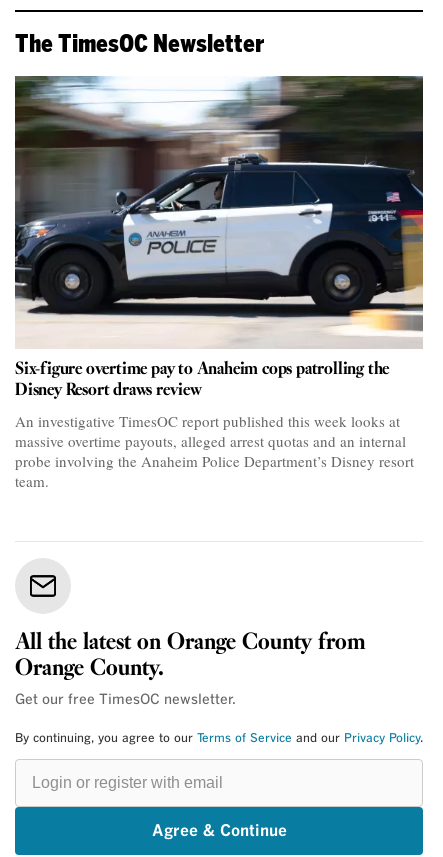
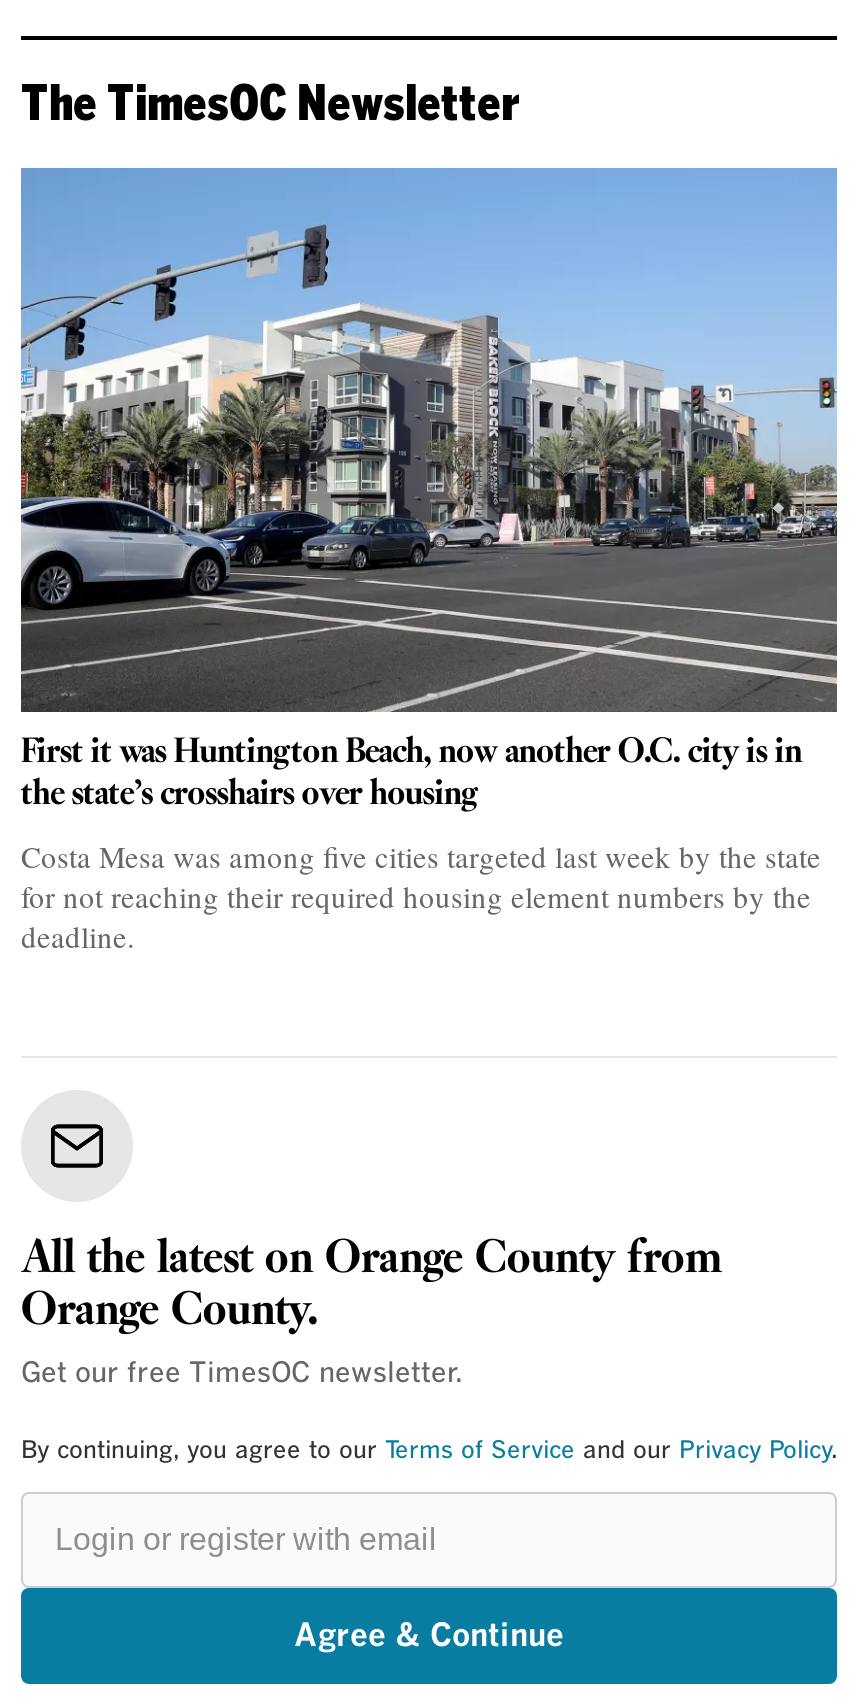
[14,75,424,491] [image] | Six-figure overtime pay to Anaheim cops patrolling the | Disney Resort draws review | An investigative TimesOC report published this week looks at | massive overtime payouts, alleged arrest quotas and an internal | probe involving the Anaheim Police Department’s Disney resort | team. -> [19,167,839,956] [image] | First it was Huntington Beach, now another O.C. city is in | the state’s crosshairs over housing | Costa Mesa was among five cities targeted last week by the state | for not reaching their required housing element numbers by the | deadline.

